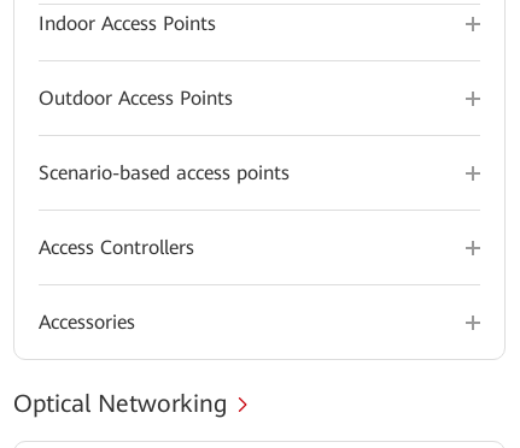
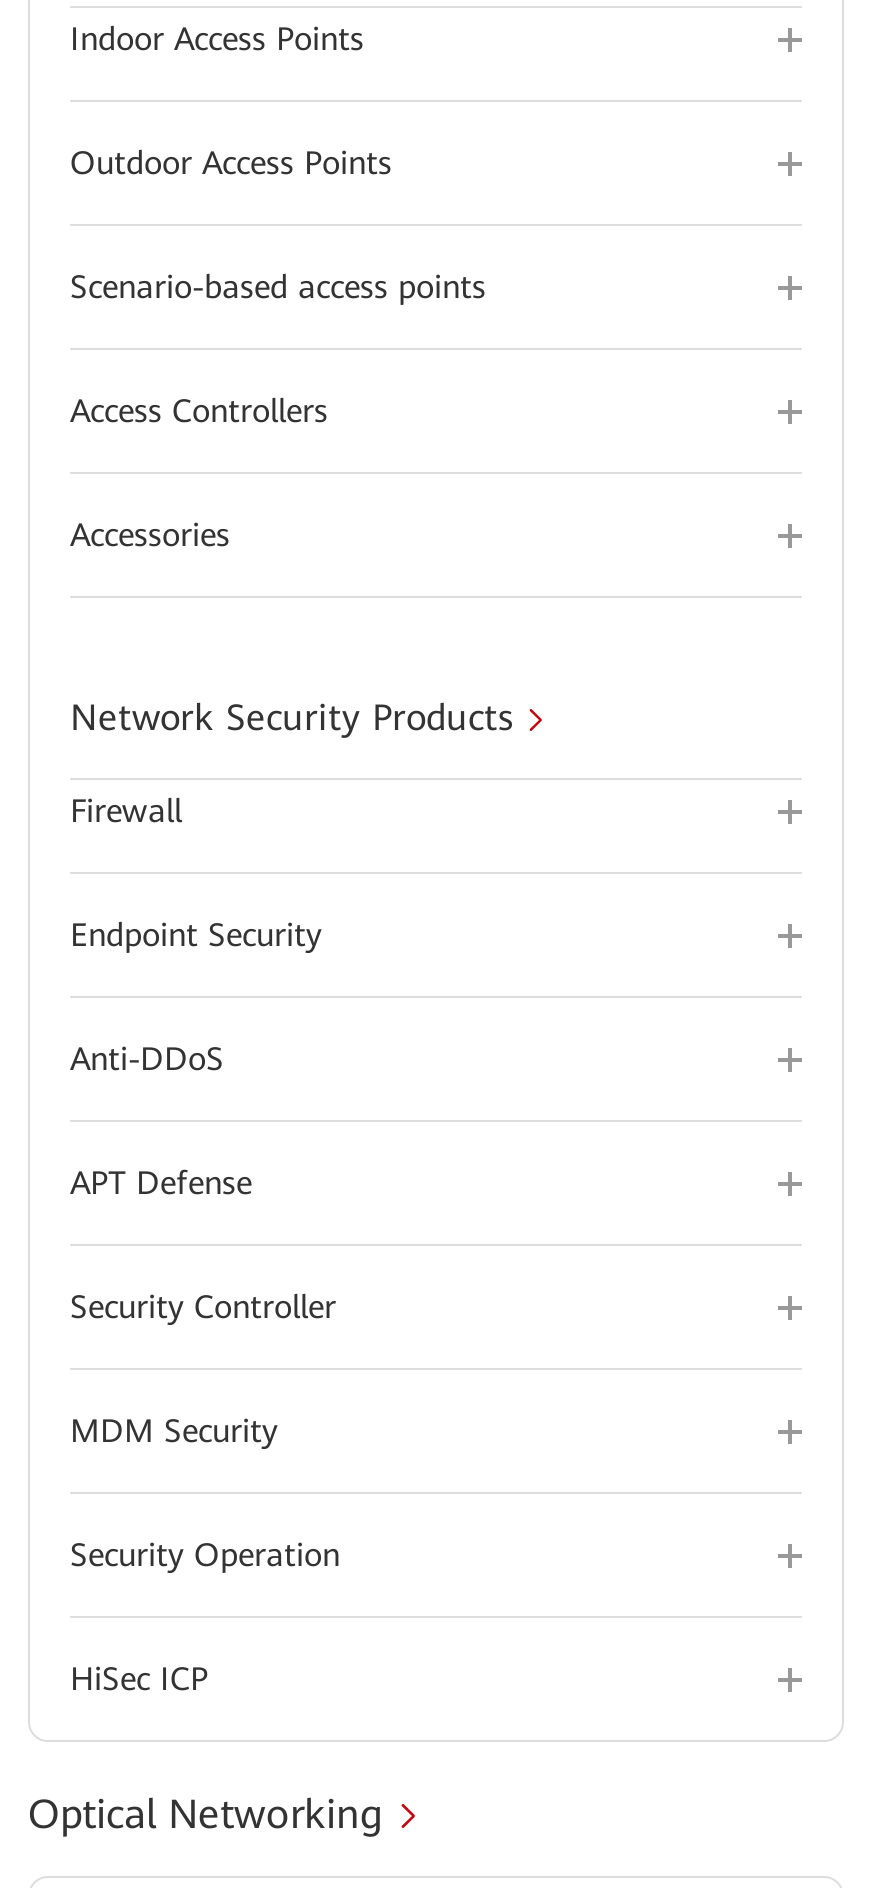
none -> [70,696,514,1698] Network Security Products | Firewall | Endpoint Security | Anti-DDoS | APT Defense | Security Controller | MDM Security | Security Operation | HiSec ICP

